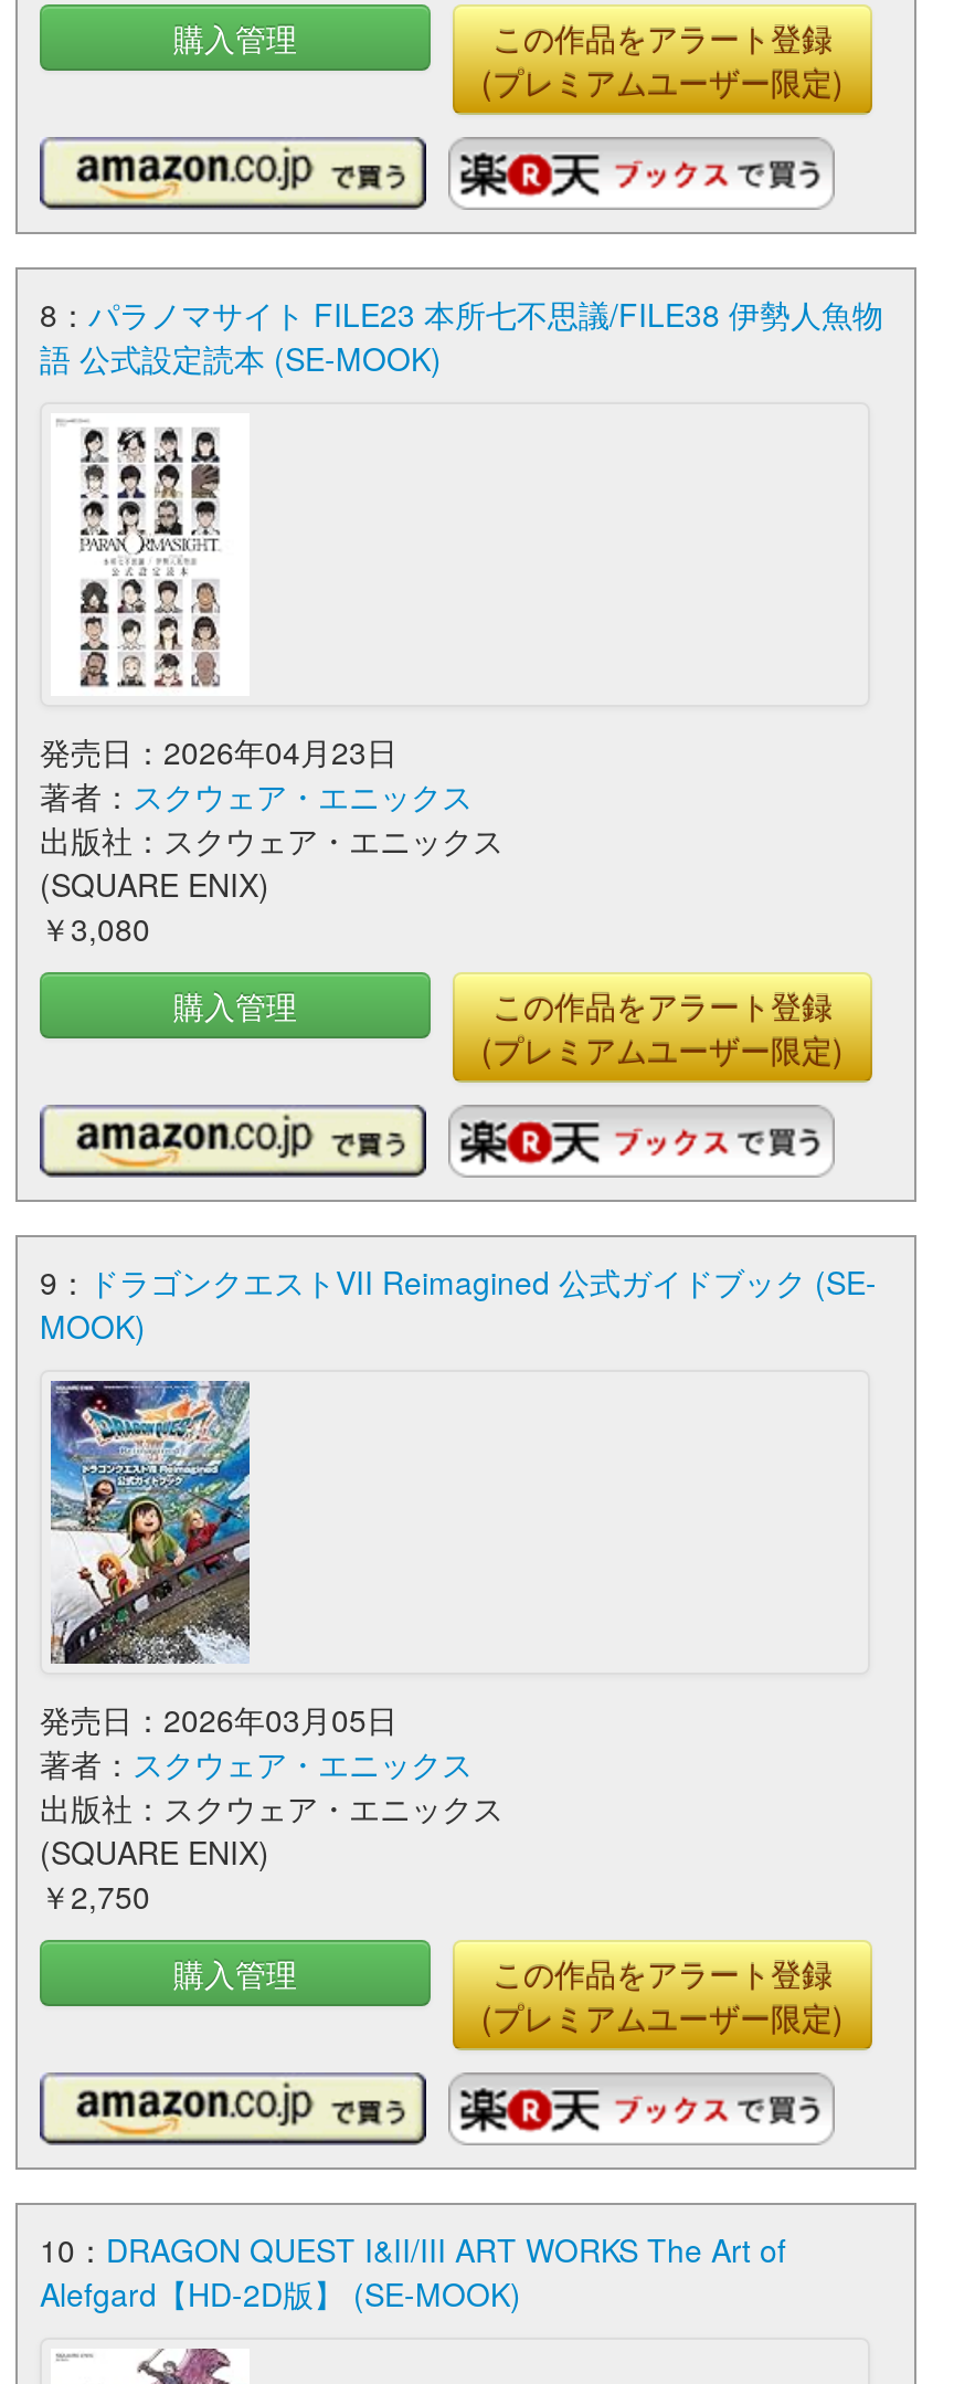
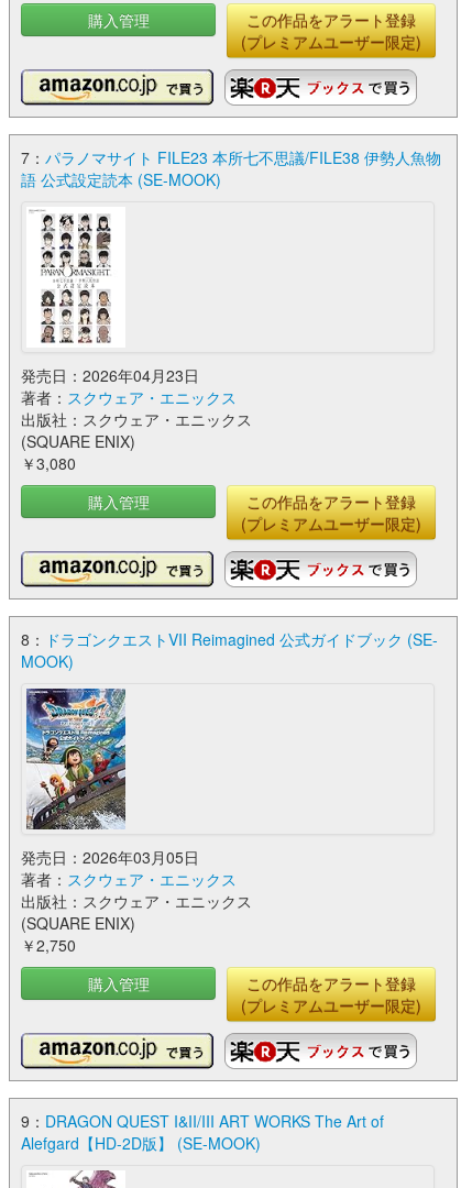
[40,292,883,336] 8：パラノマサイト FILE23 本所七不思議/FILE38 伊勢人魚物 -> [21,146,441,168] 7：パラノマサイト FILE23 本所七不思議/FILE38 伊勢人魚物
[40,1259,877,1304] 9：ドラゴンクエストVII Reimagined 公式ガイドブック (SE- -> [21,628,438,650] 8：ドラゴンクエストVII Reimagined 公式ガイドブック (SE-
[40,2227,786,2271] 10：DRAGON QUEST I&II/III ART WORKS The Art of -> [21,1110,384,1132] 9：DRAGON QUEST I&II/III ART WORKS The Art of

